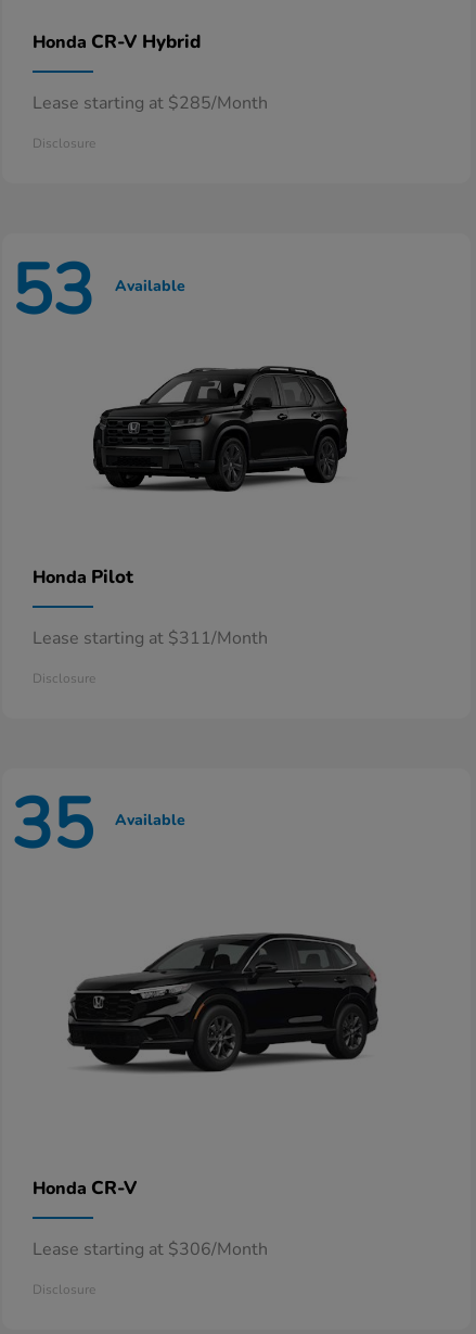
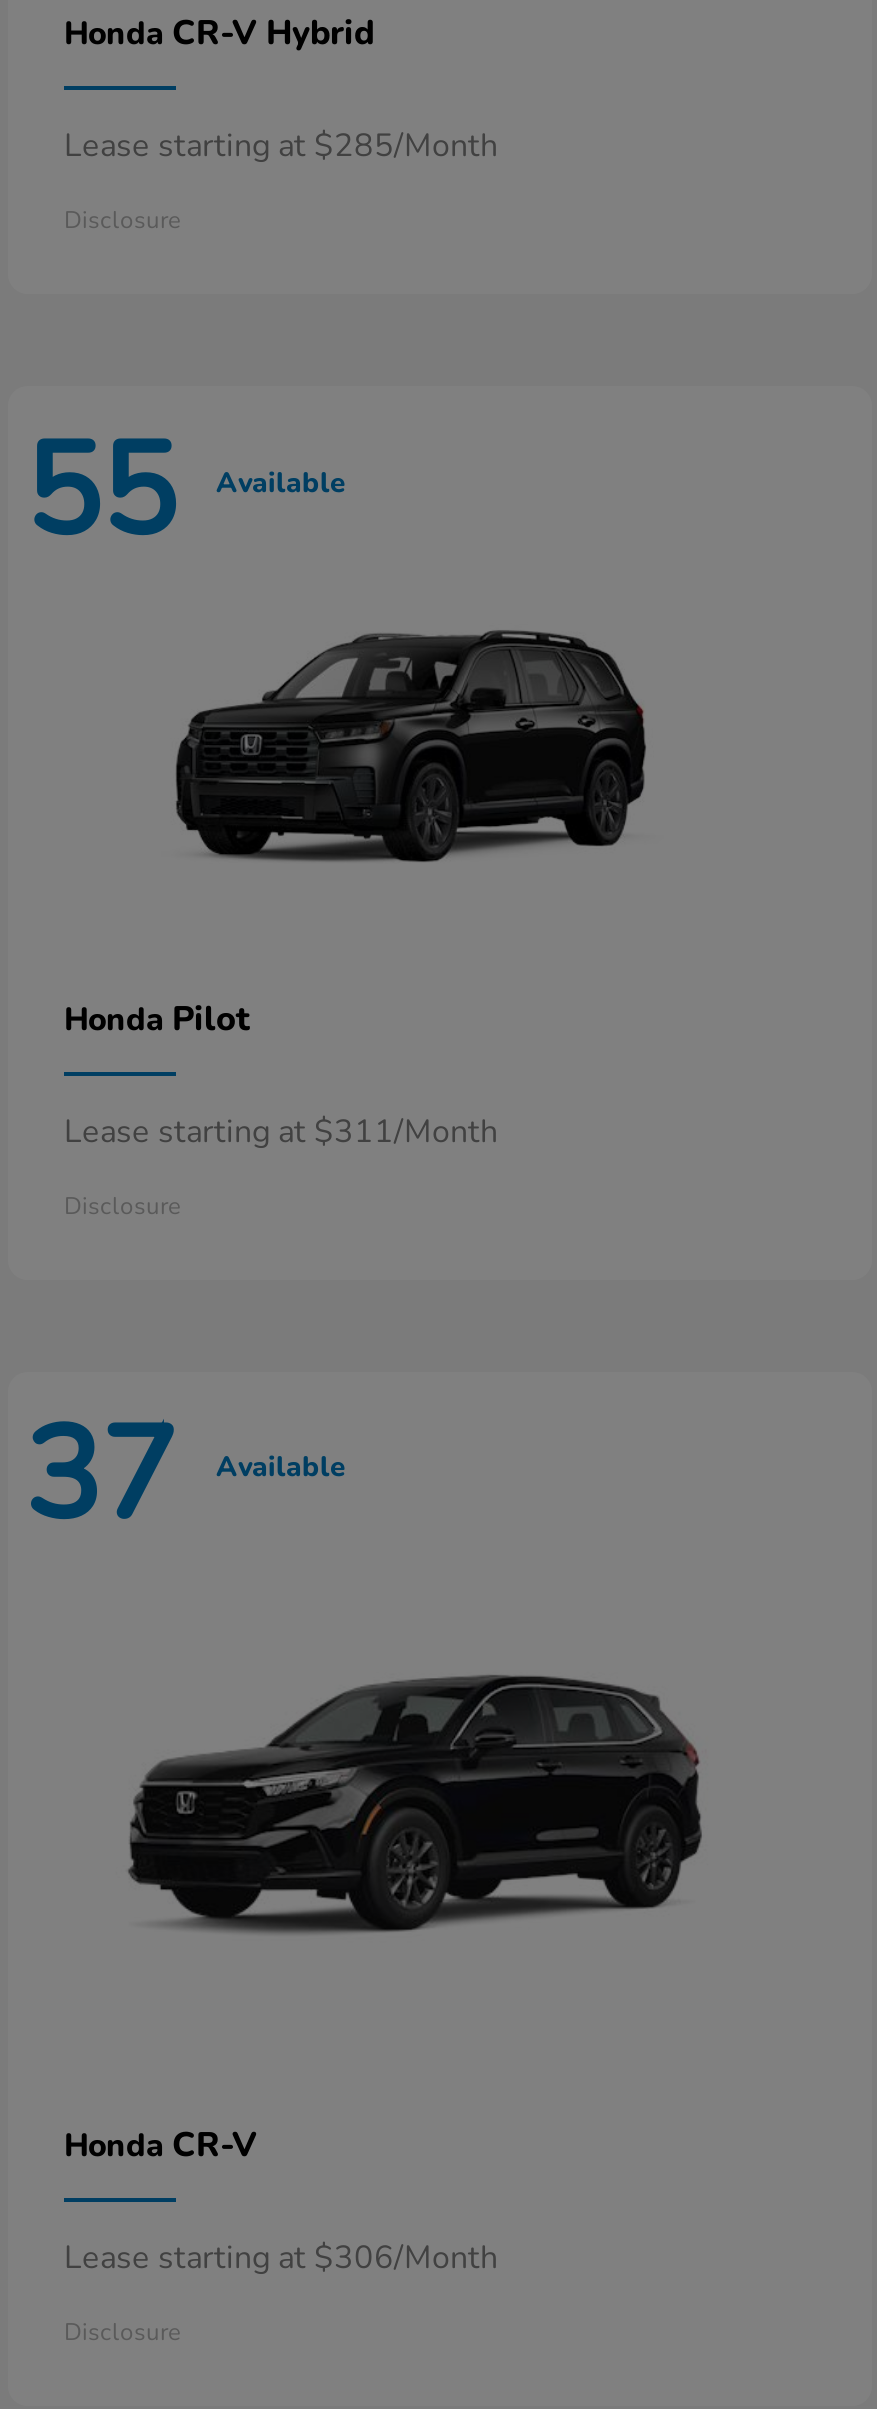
[11,243,185,338] 53 Available -> [24,403,346,579] 55 Available
[11,777,185,873] 35 Available -> [24,1388,346,1564] 37 Available

